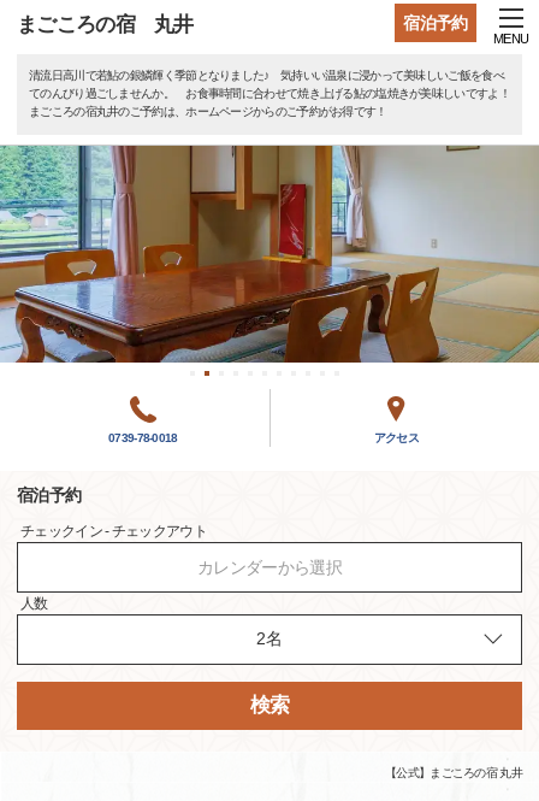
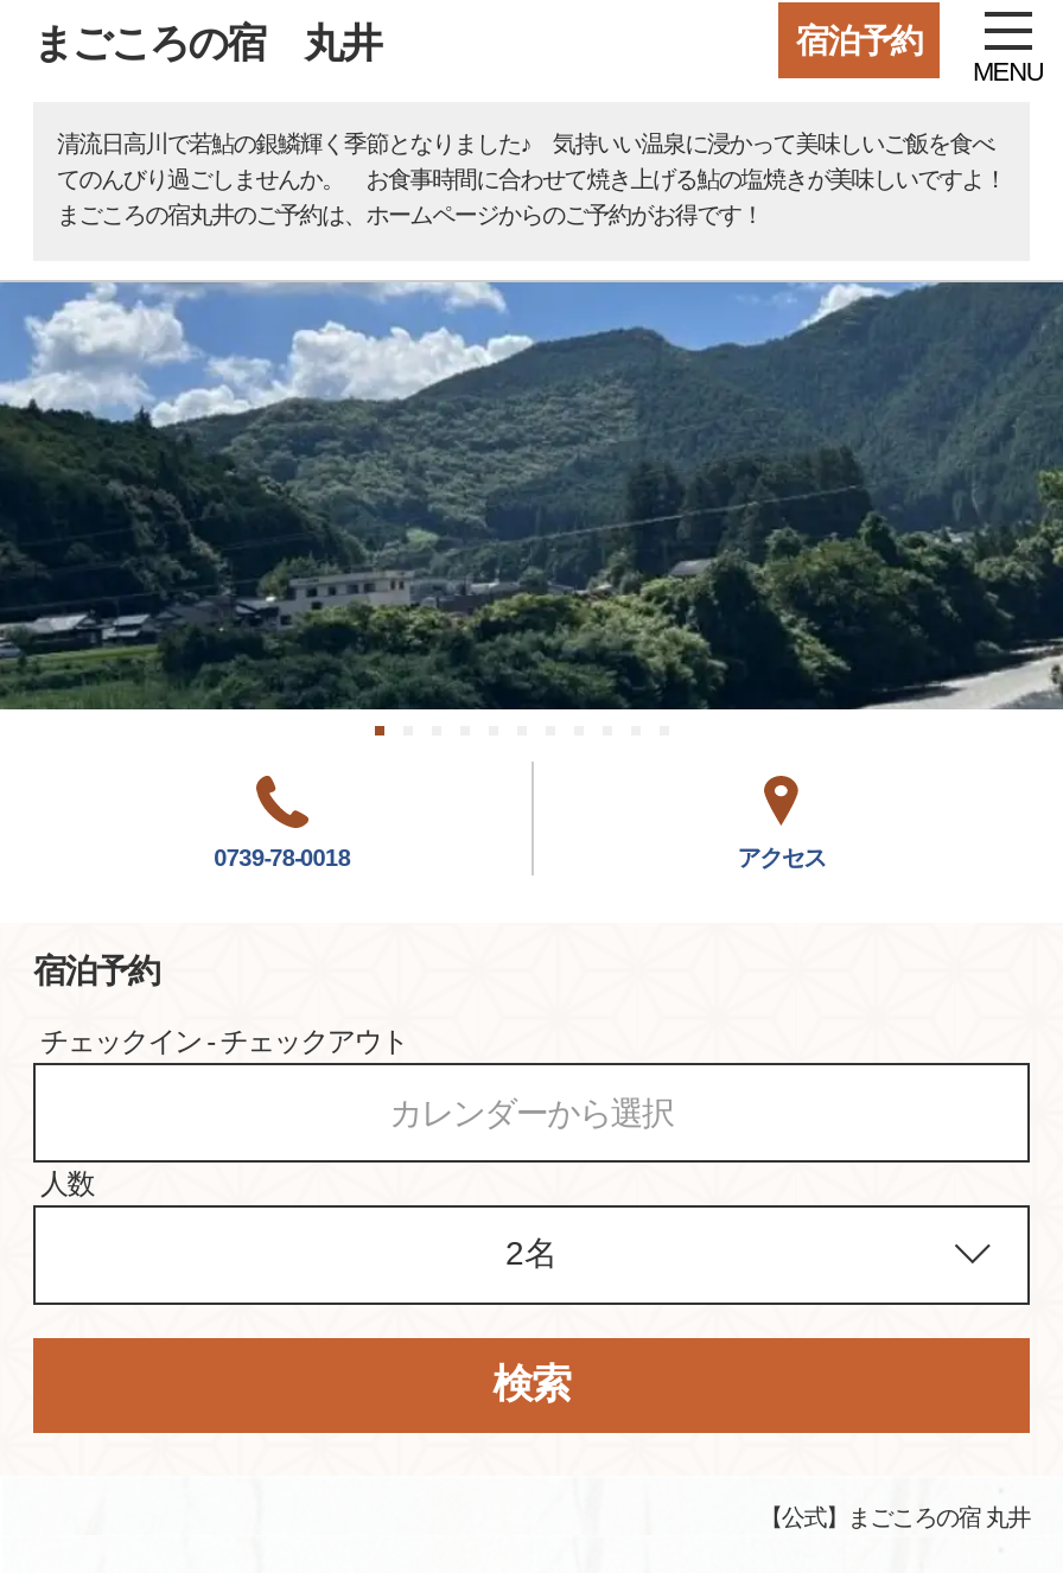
[4,145,535,377] [image] -> [7,280,1056,738] [image]

